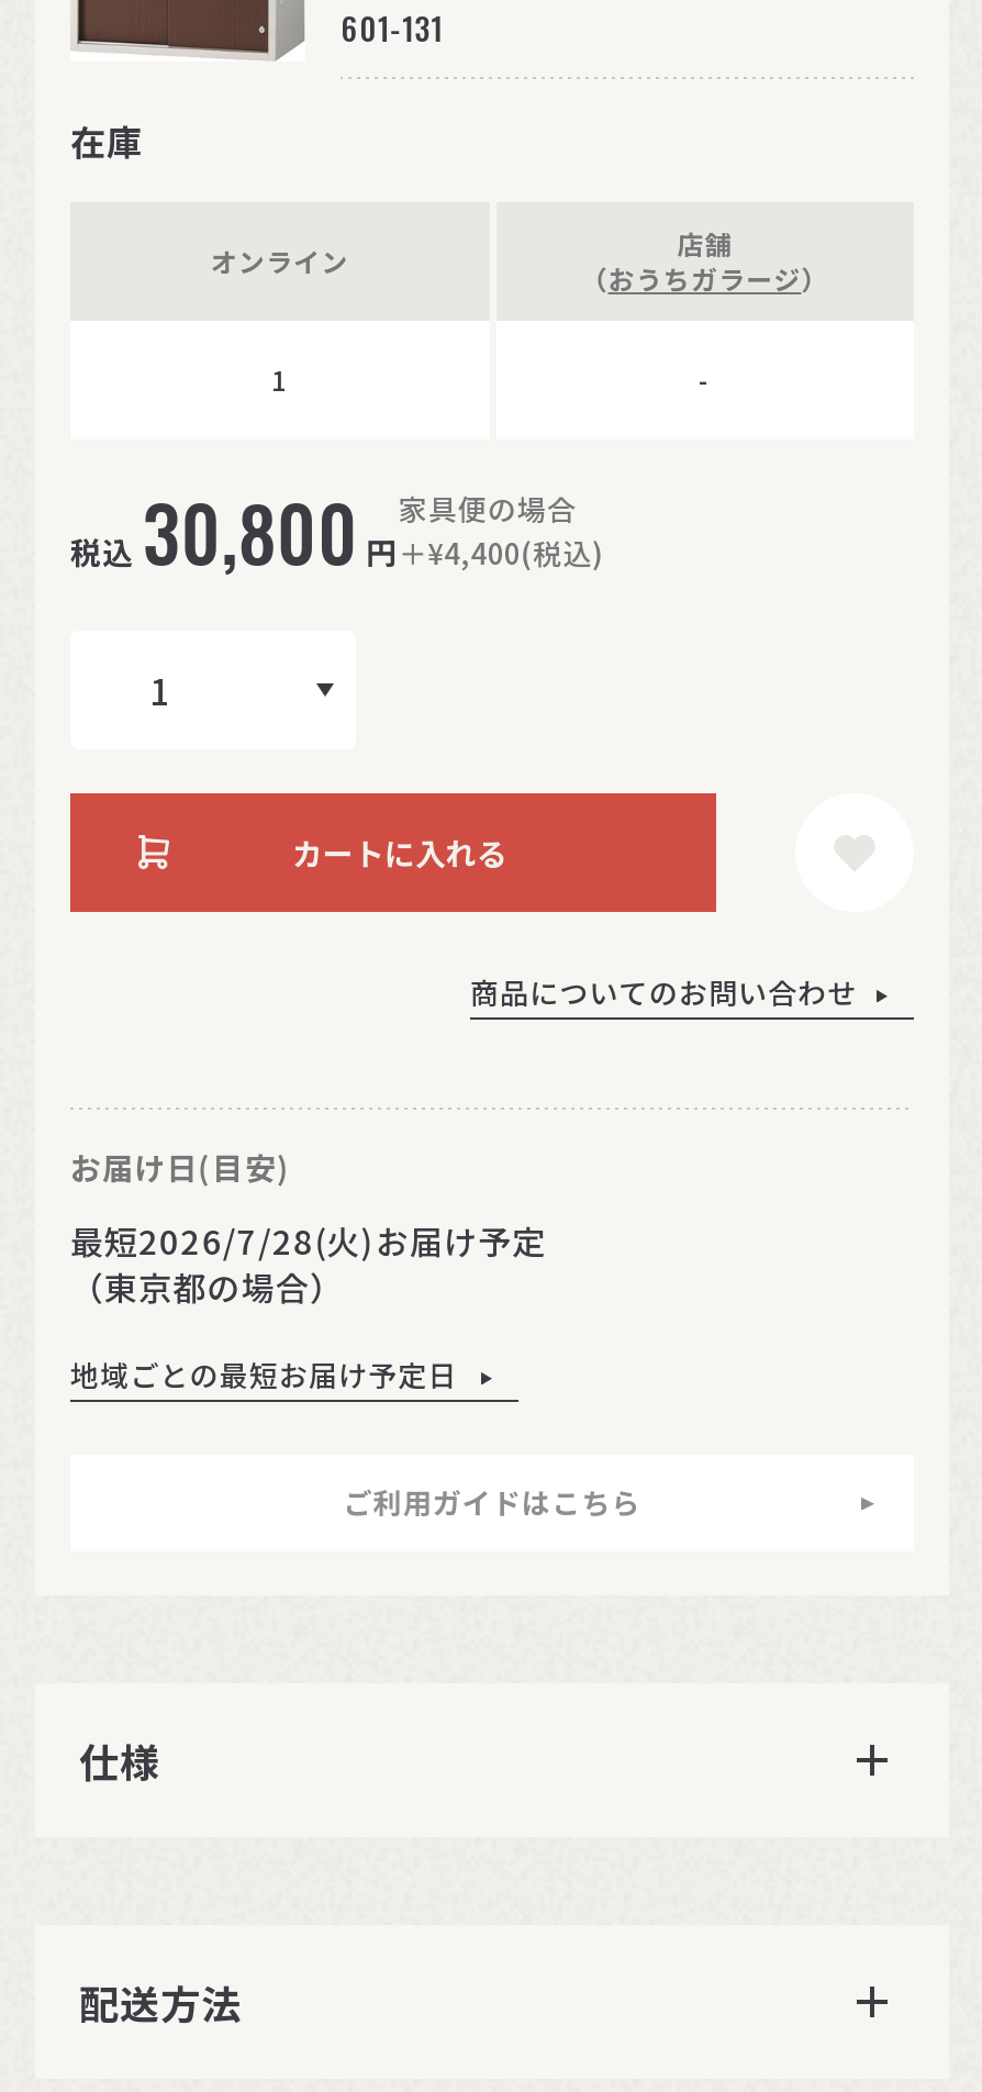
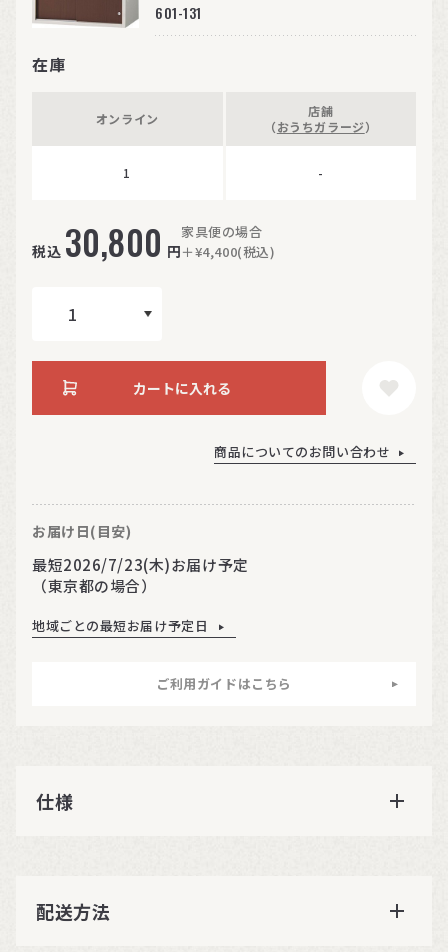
[70,1218,546,1264] 最短2026/7/28(火)お届け予定 -> [32,554,249,575] 最短2026/7/23(木)お届け予定

